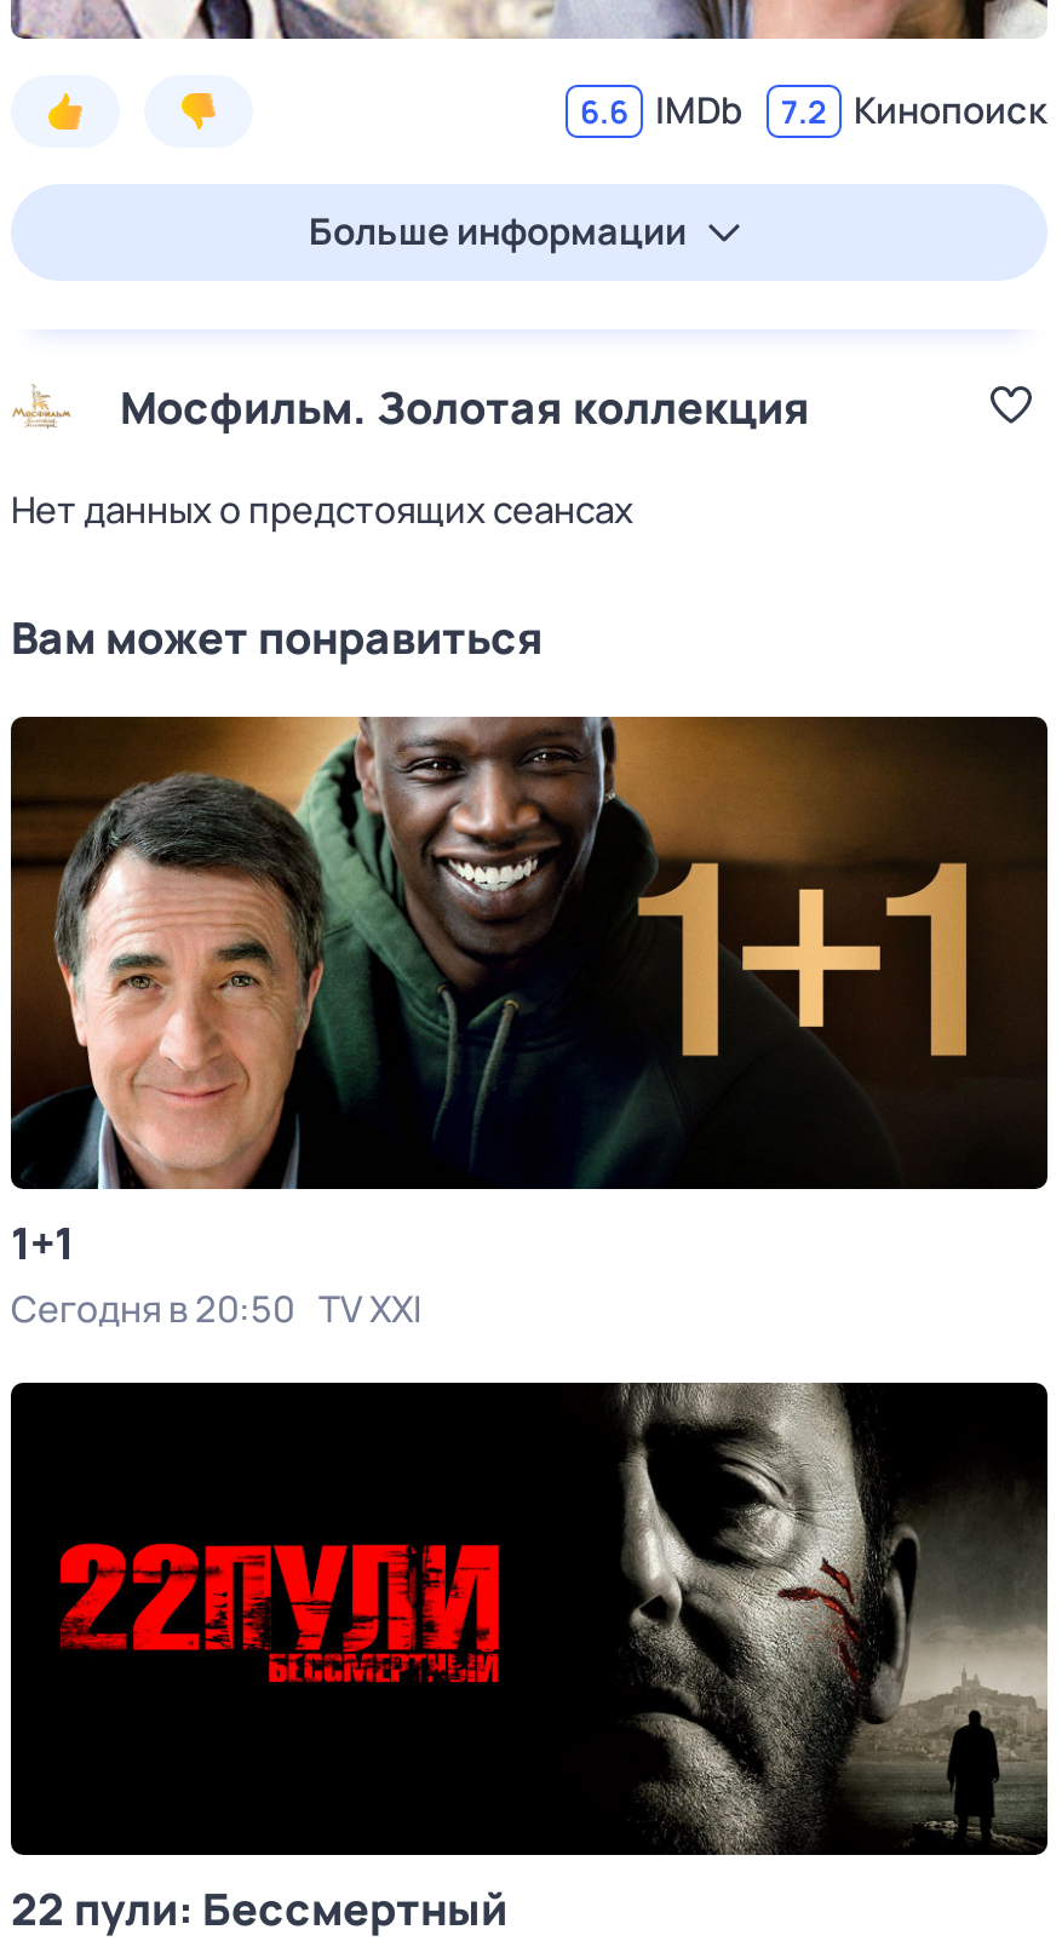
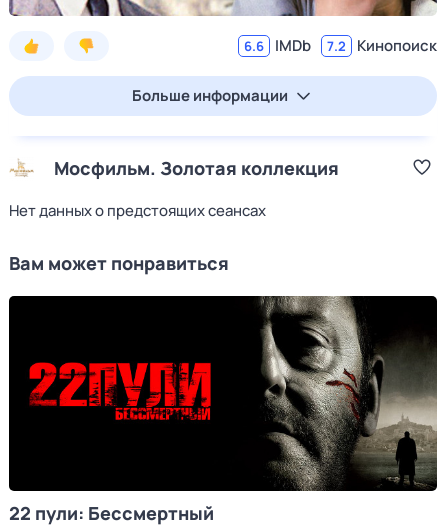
[11,714,1047,1334] [image] | 1+1 | Сегодня в 20:50 TV XXI -> none

